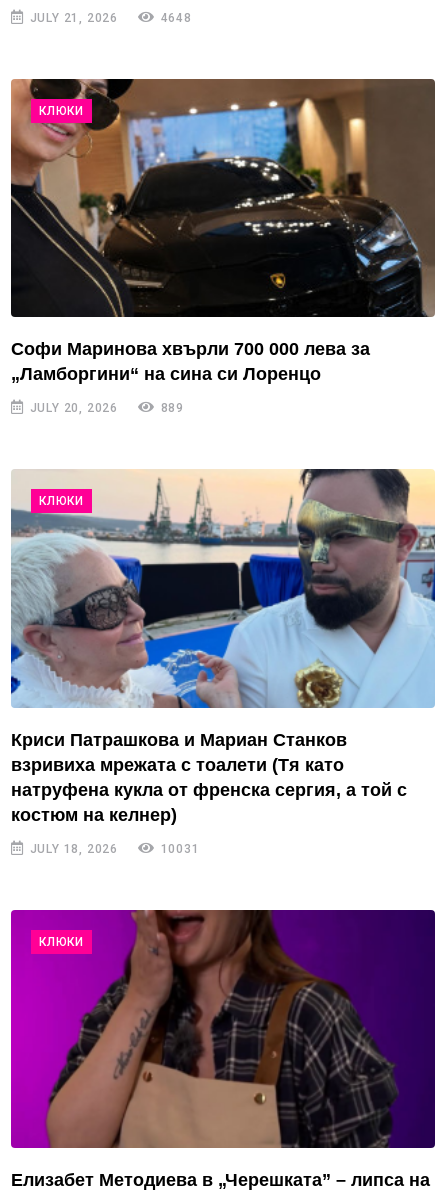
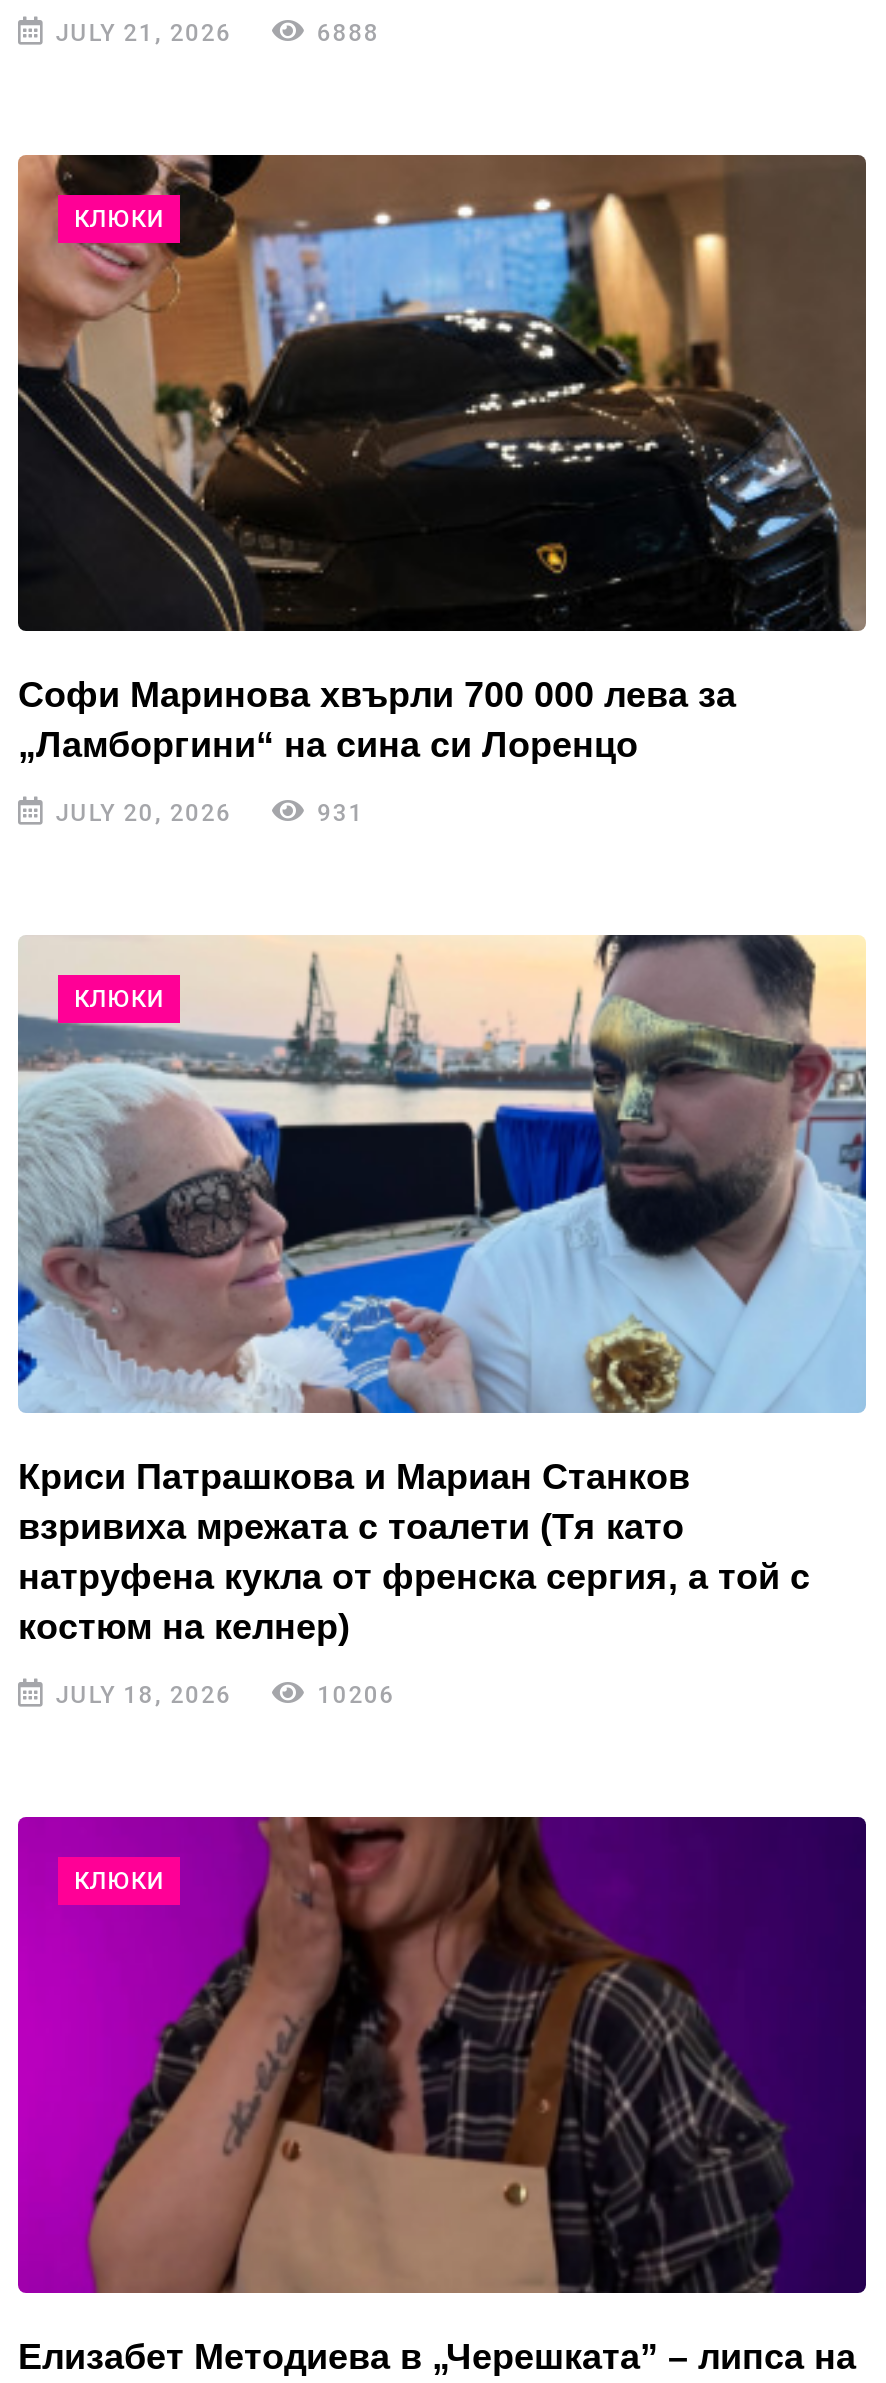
[157,11,192,25] 4648 -> [310,19,380,47] 6888
[157,401,184,415] 889 -> [310,800,364,828] 931
[157,842,200,856] 10031 -> [310,1681,395,1709] 10206

